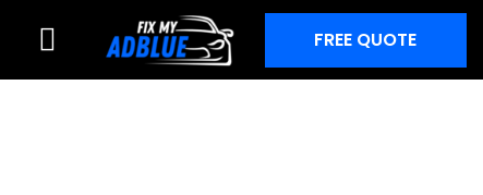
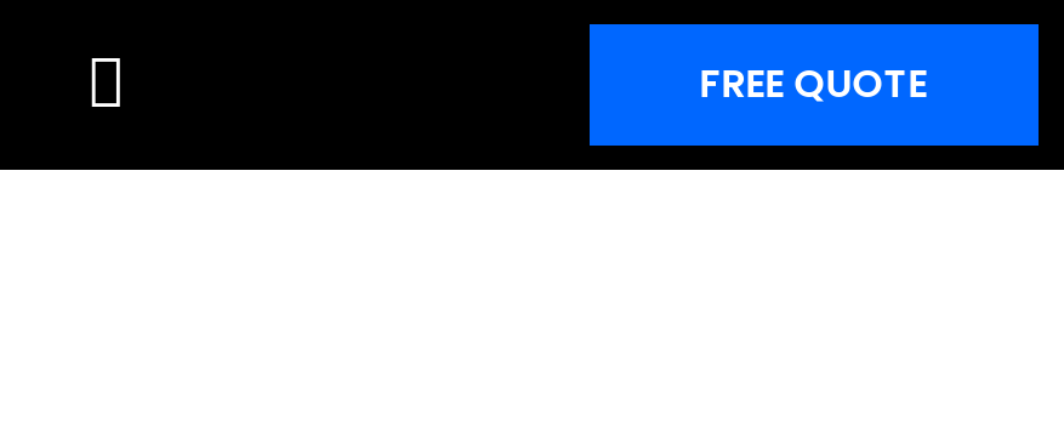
[106,14,234,66] [image] -> none

